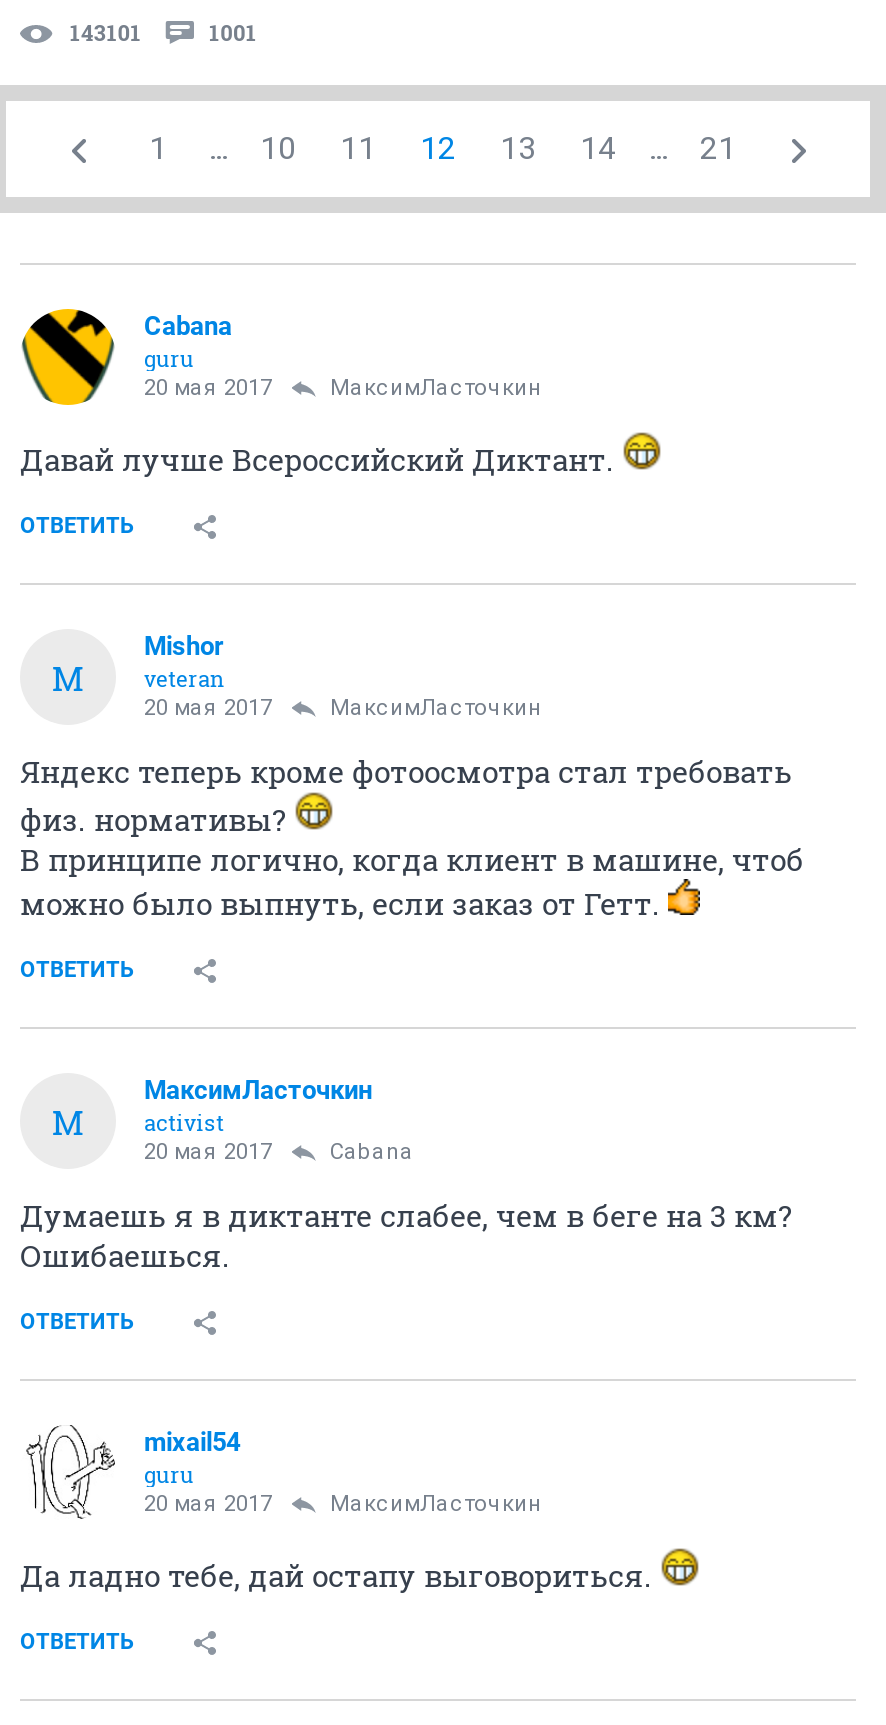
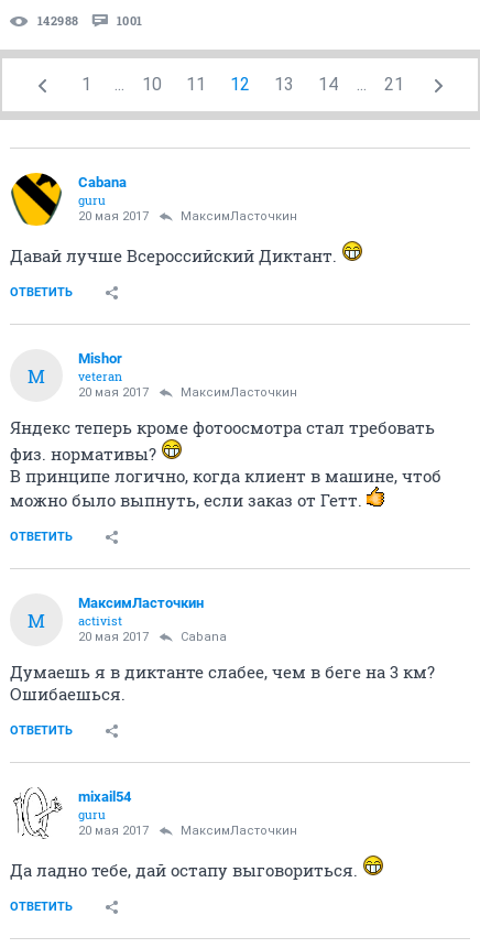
[70,17,141,47] 143101 -> [37,12,79,29] 142988

